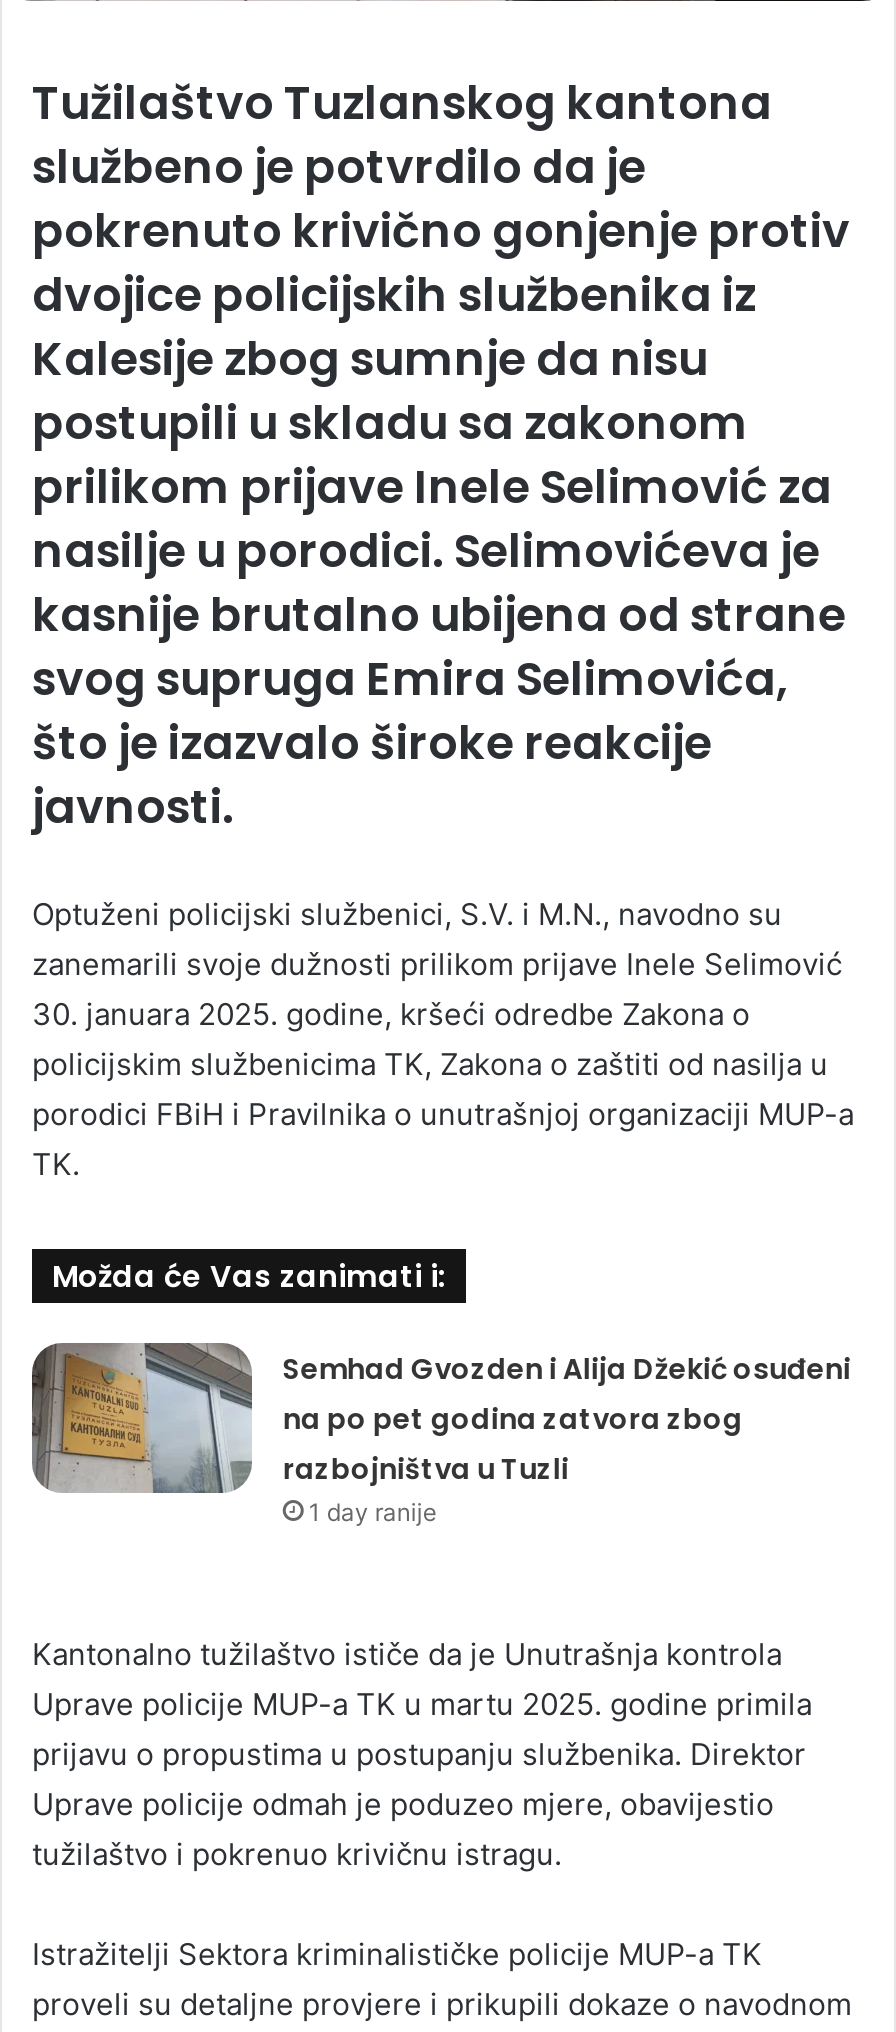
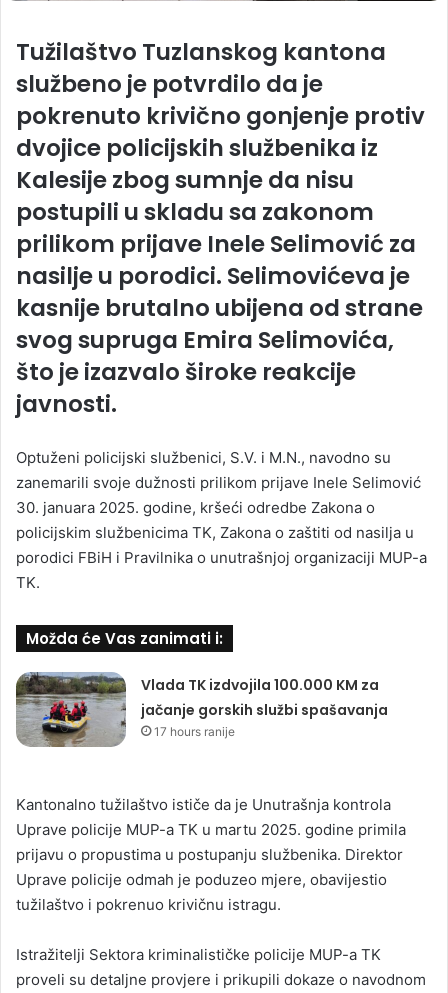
[34,1342,851,1528] [image] | Semhad Gvozden i Alija Džekić osuđeni | na po pet godina zatvora zbog | razbojništva u Tuzli | 1 day ranije -> [18,672,388,747] [image] | Vlada TK izdvojila 100.000 KM za | jačanje gorskih službi spašavanja | 17 hours ranije

